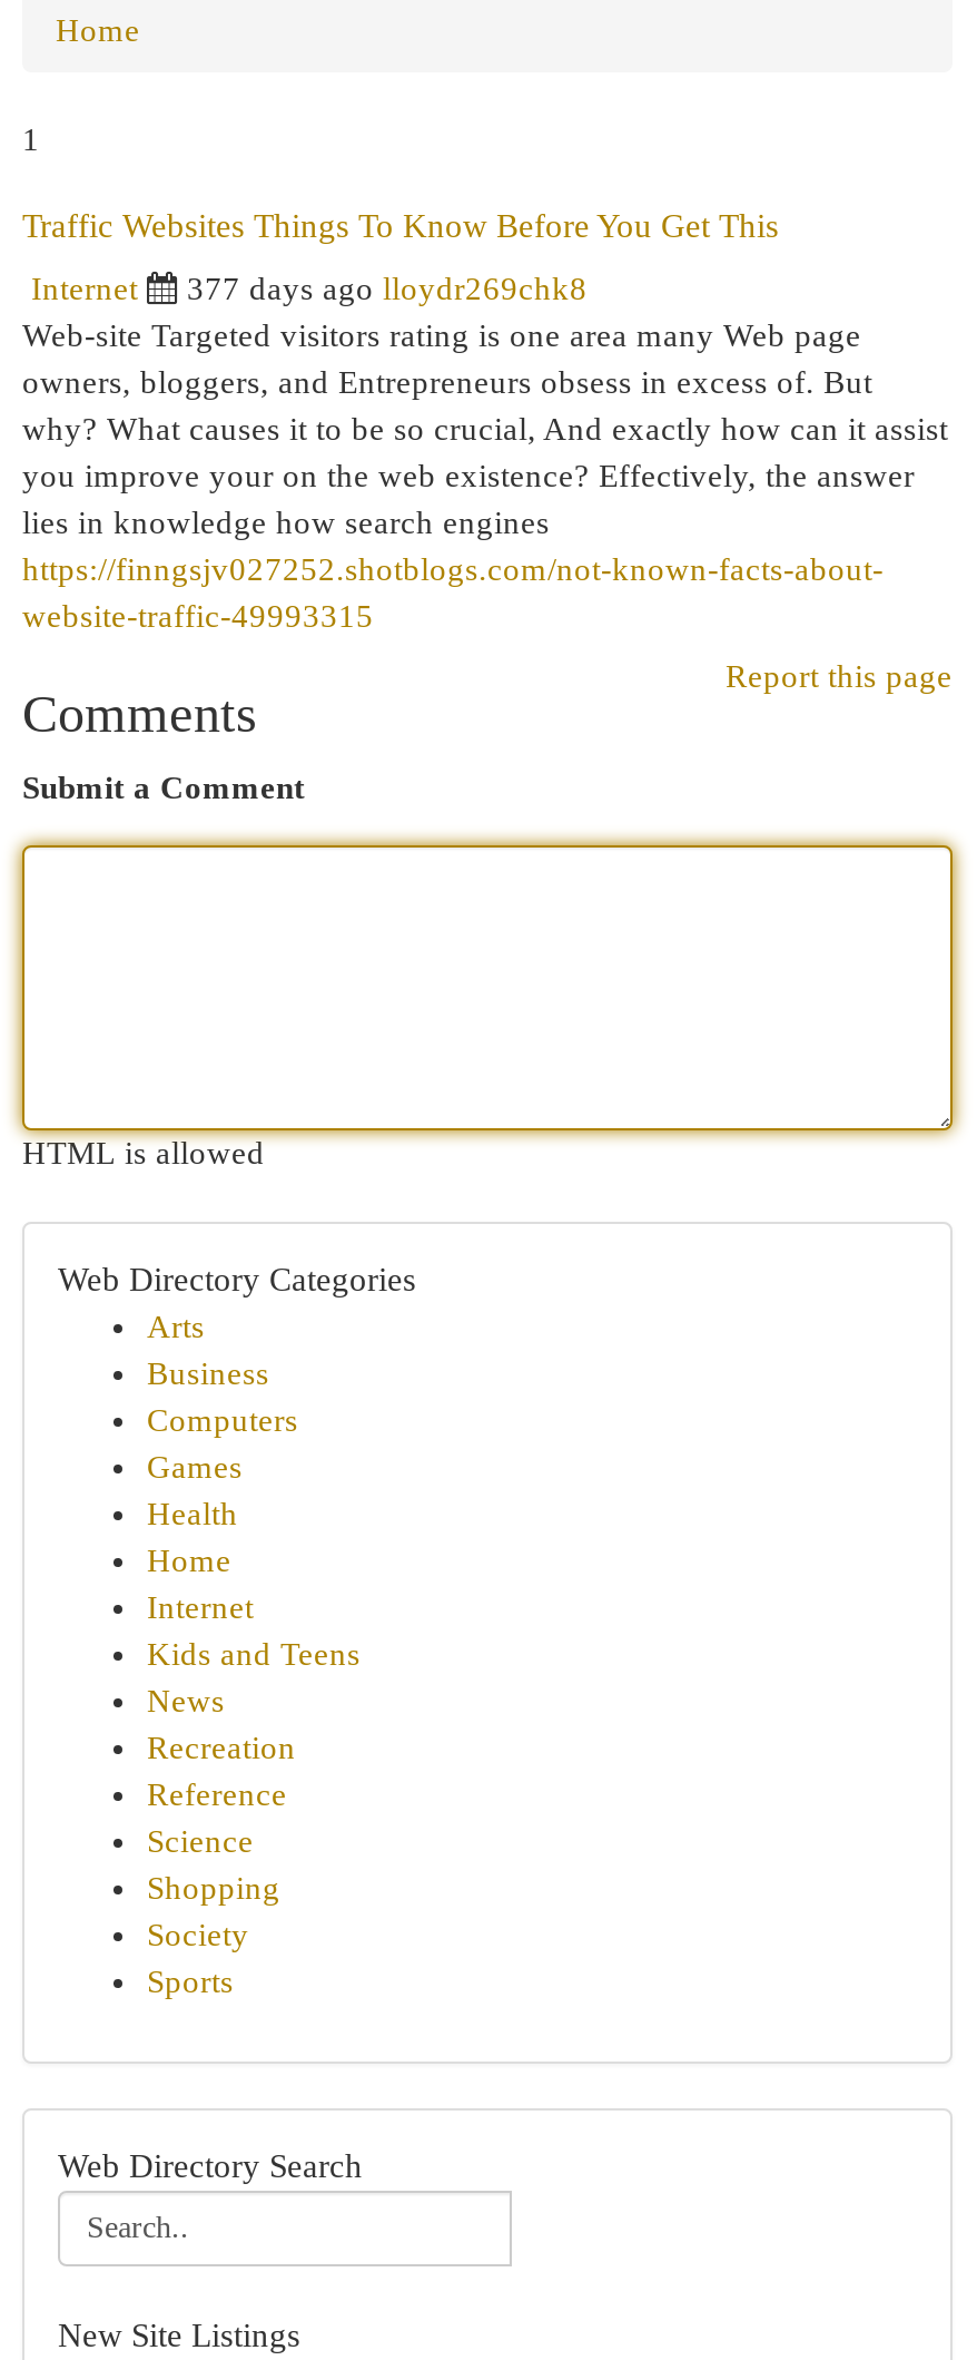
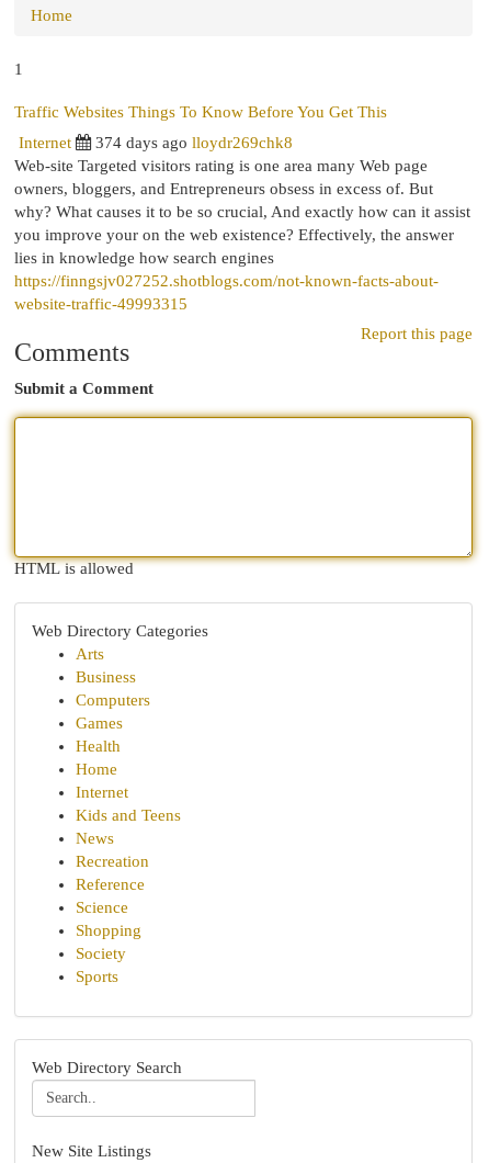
[187,271,588,306] 377 days ago lloydr269chk8 -> [95,134,293,151] 374 days ago lloydr269chk8

